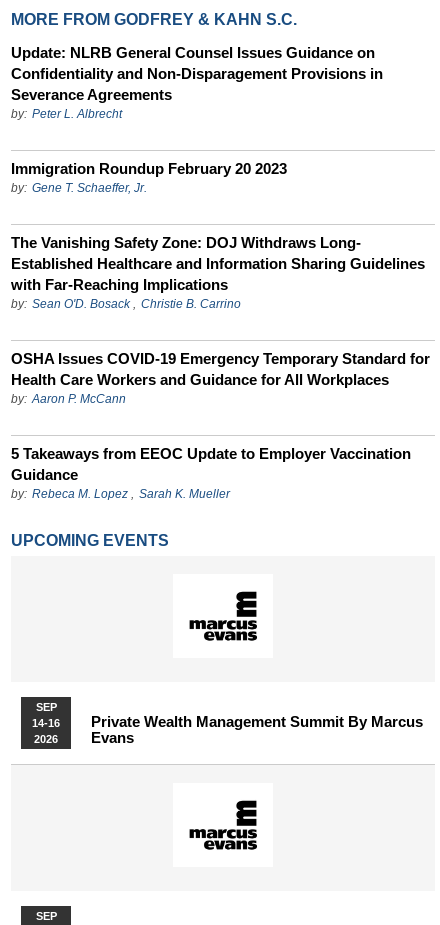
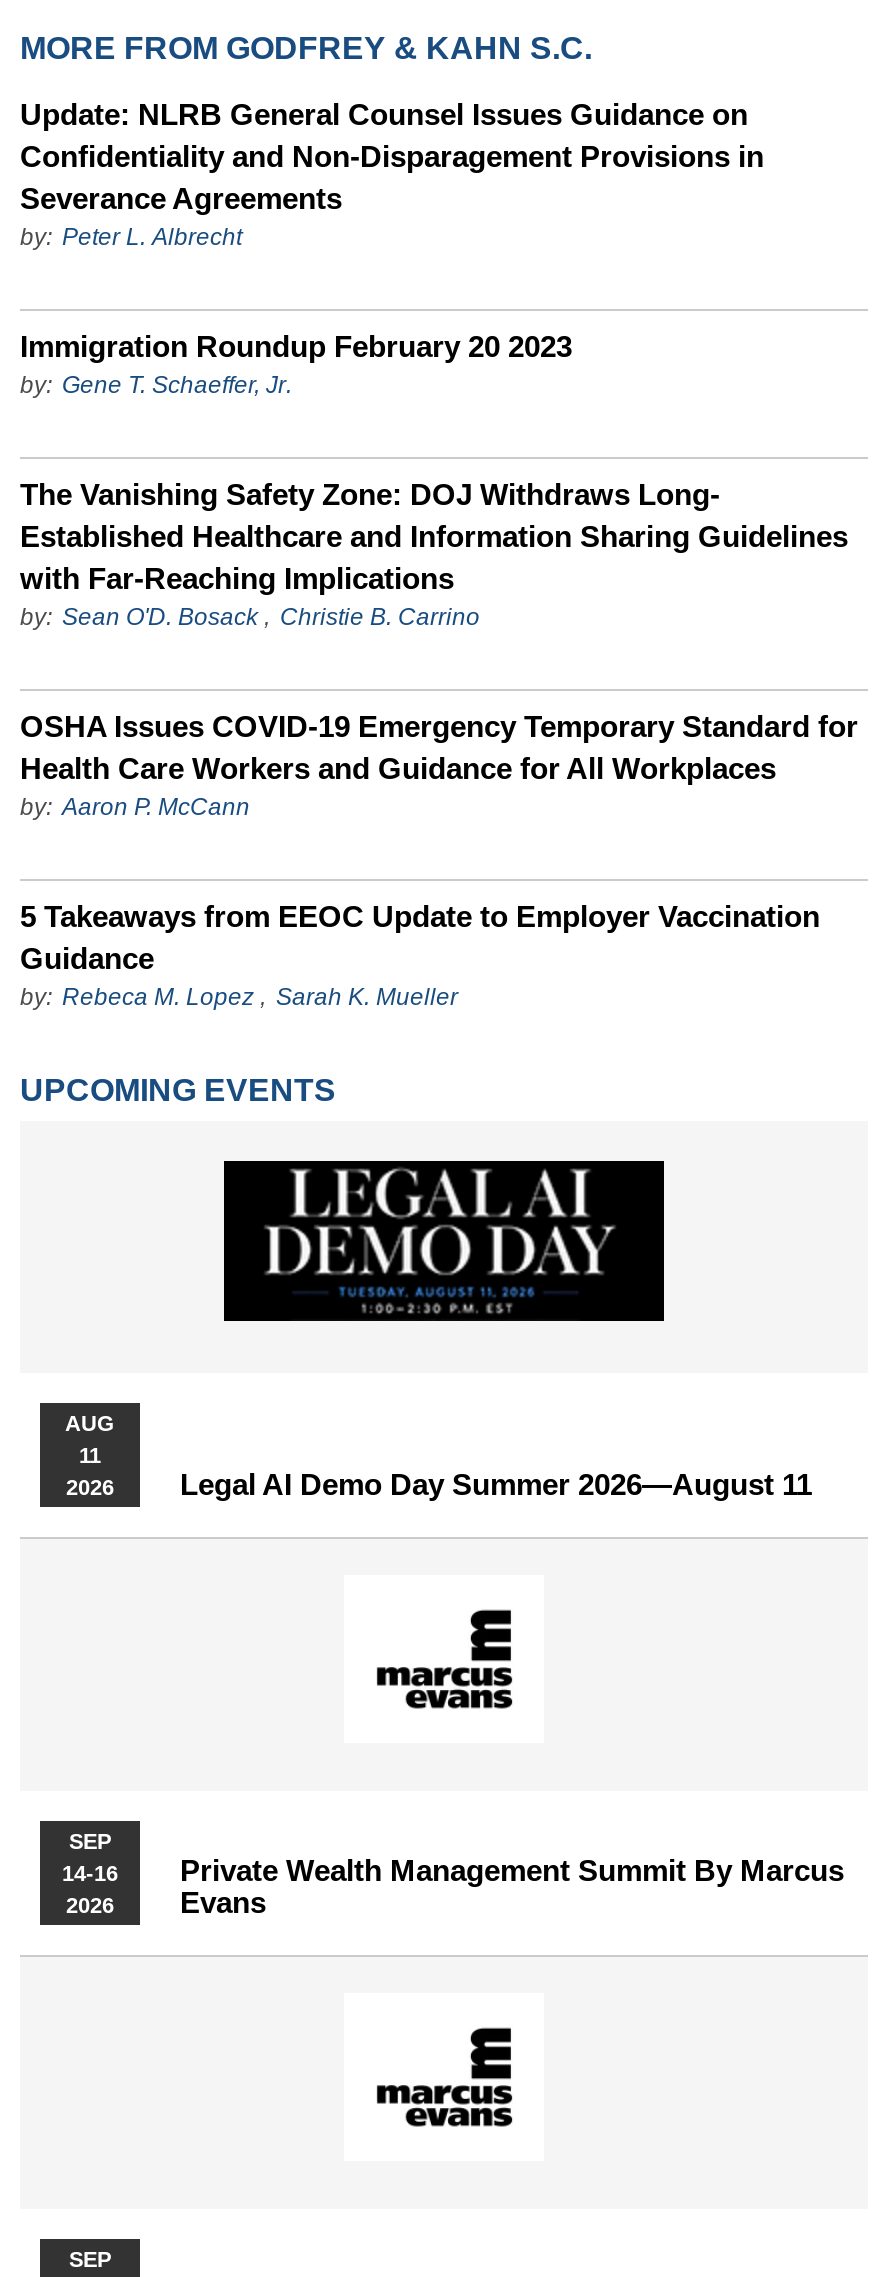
none -> [65,1411,812,1501] AUG | 11 | 2026 | Legal AI Demo Day Summer 2026—August 11
none -> [222,1159,666,1323] [image]

